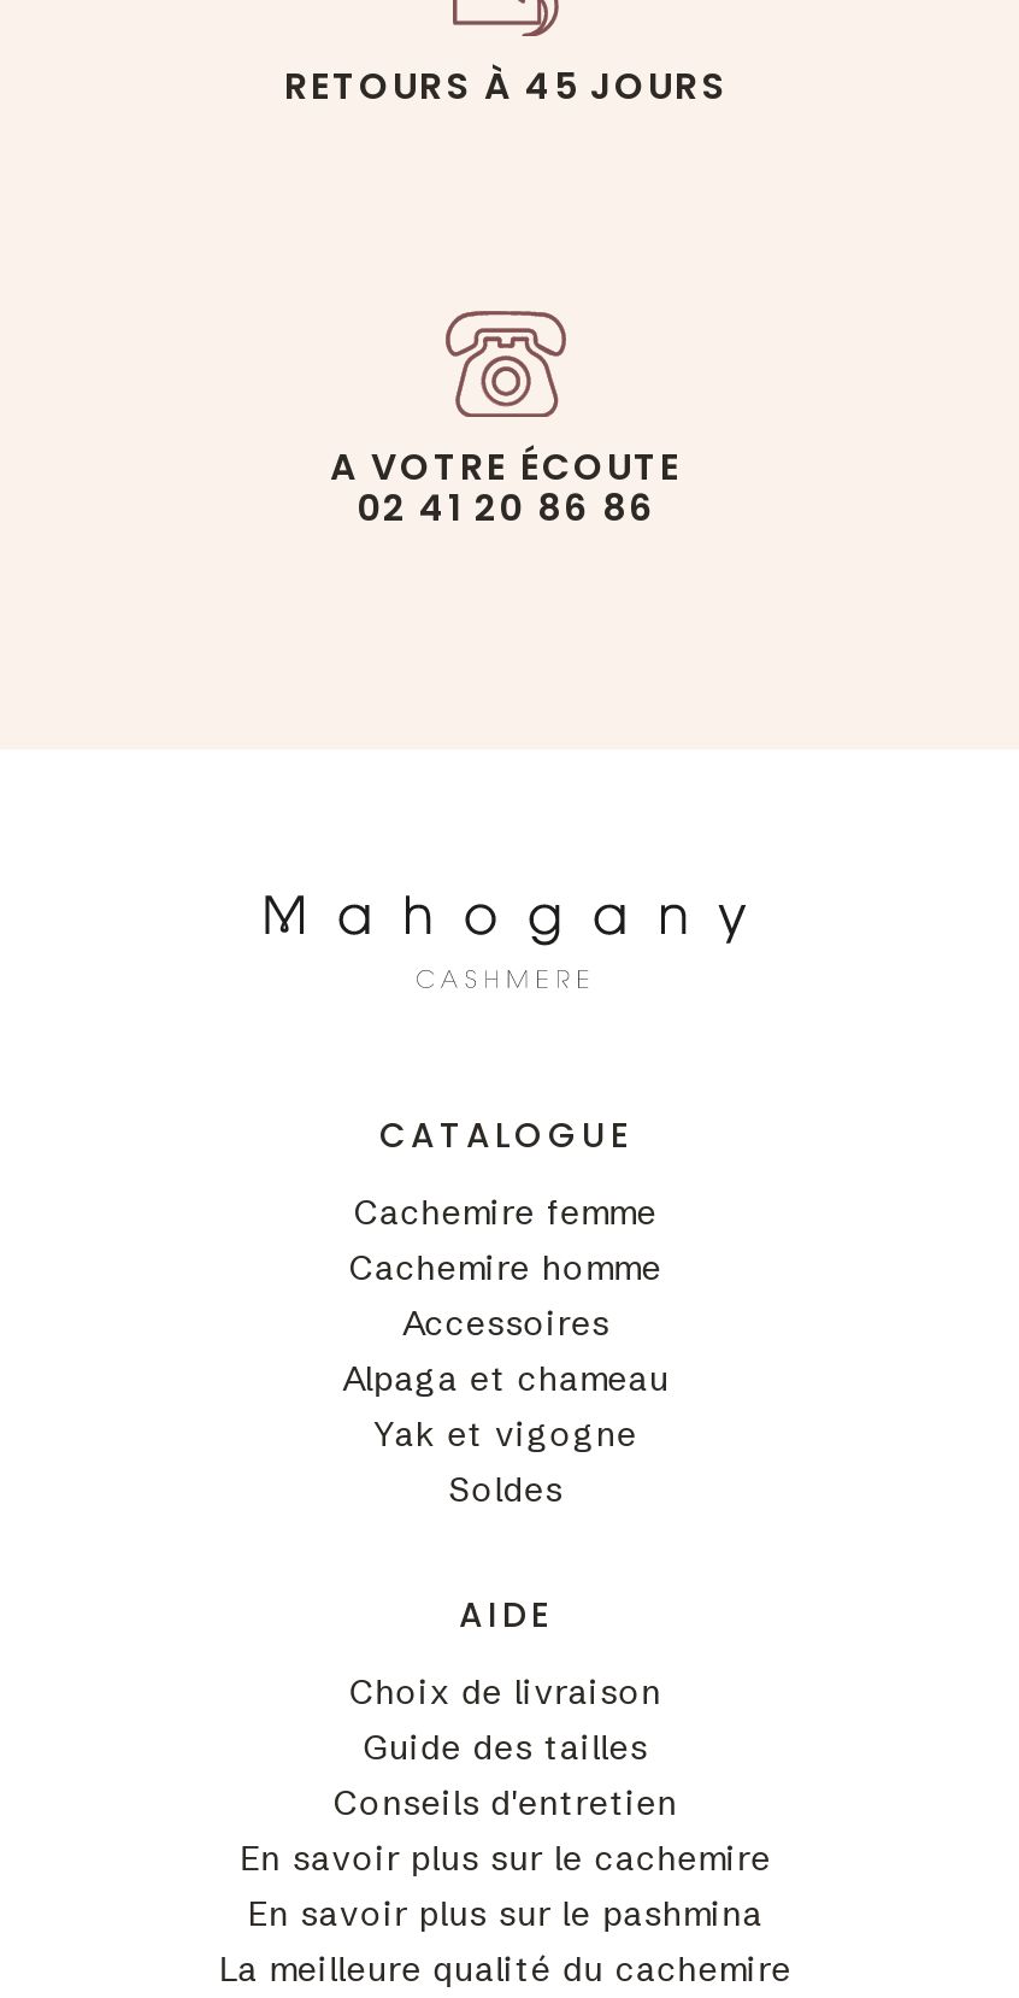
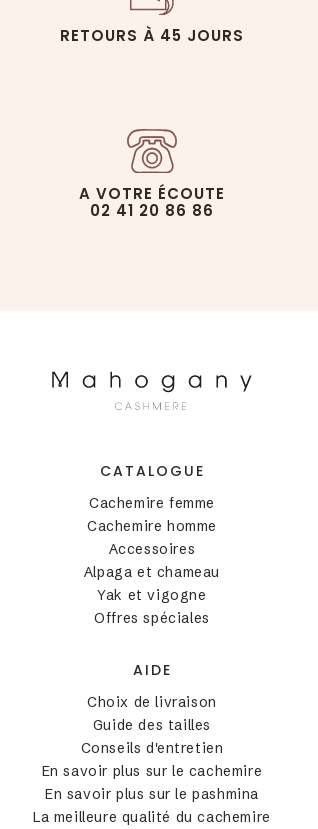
[449,1467,563,1511] Soldes -> [94,609,210,627] Offres spéciales

